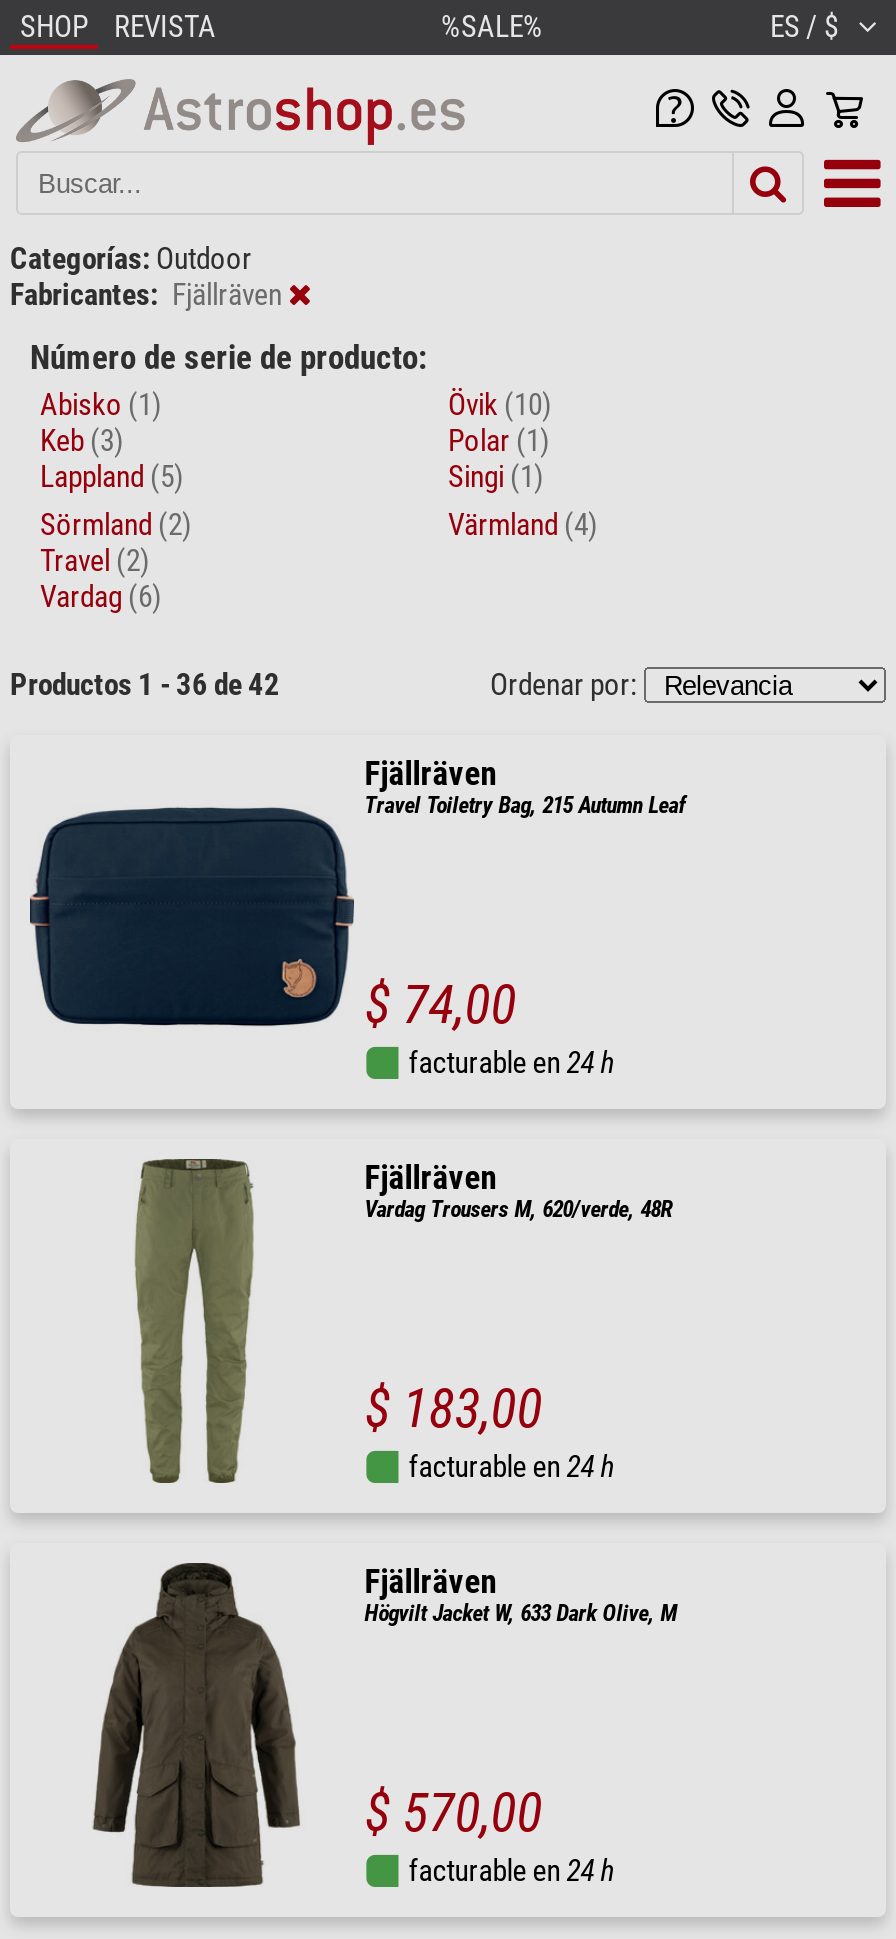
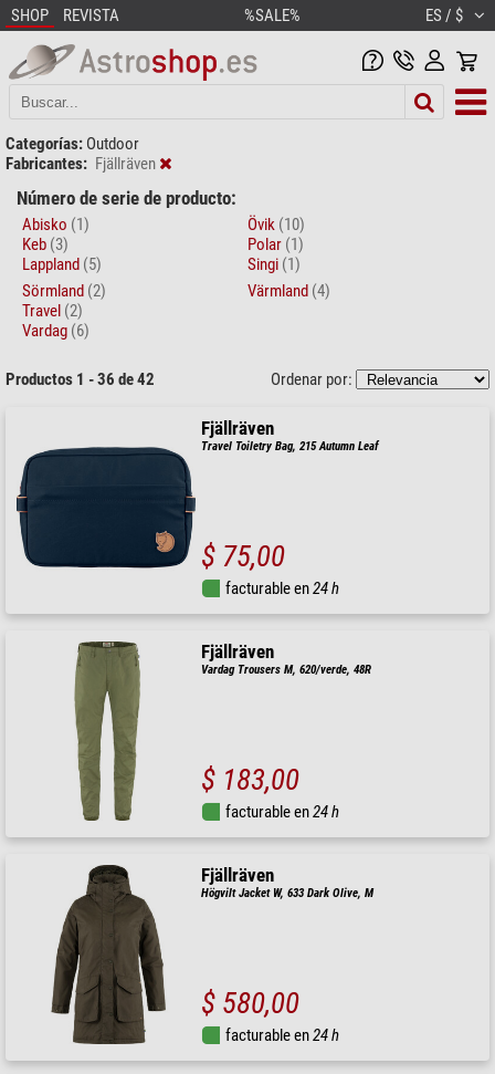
[364,973,516,1037] $ 74,00 -> [201,538,285,574] $ 75,00
[364,1781,542,1845] $ 570,00 -> [201,986,300,1021] $ 580,00

